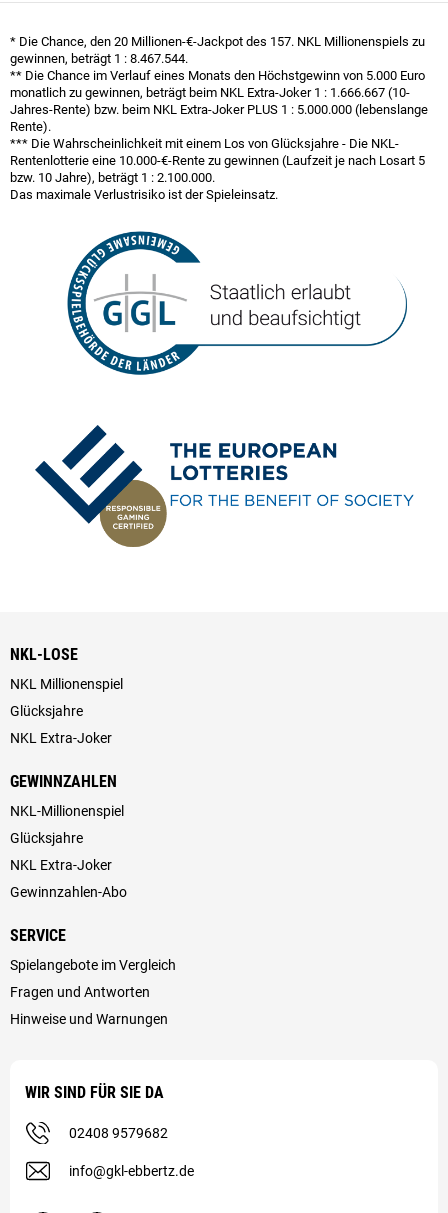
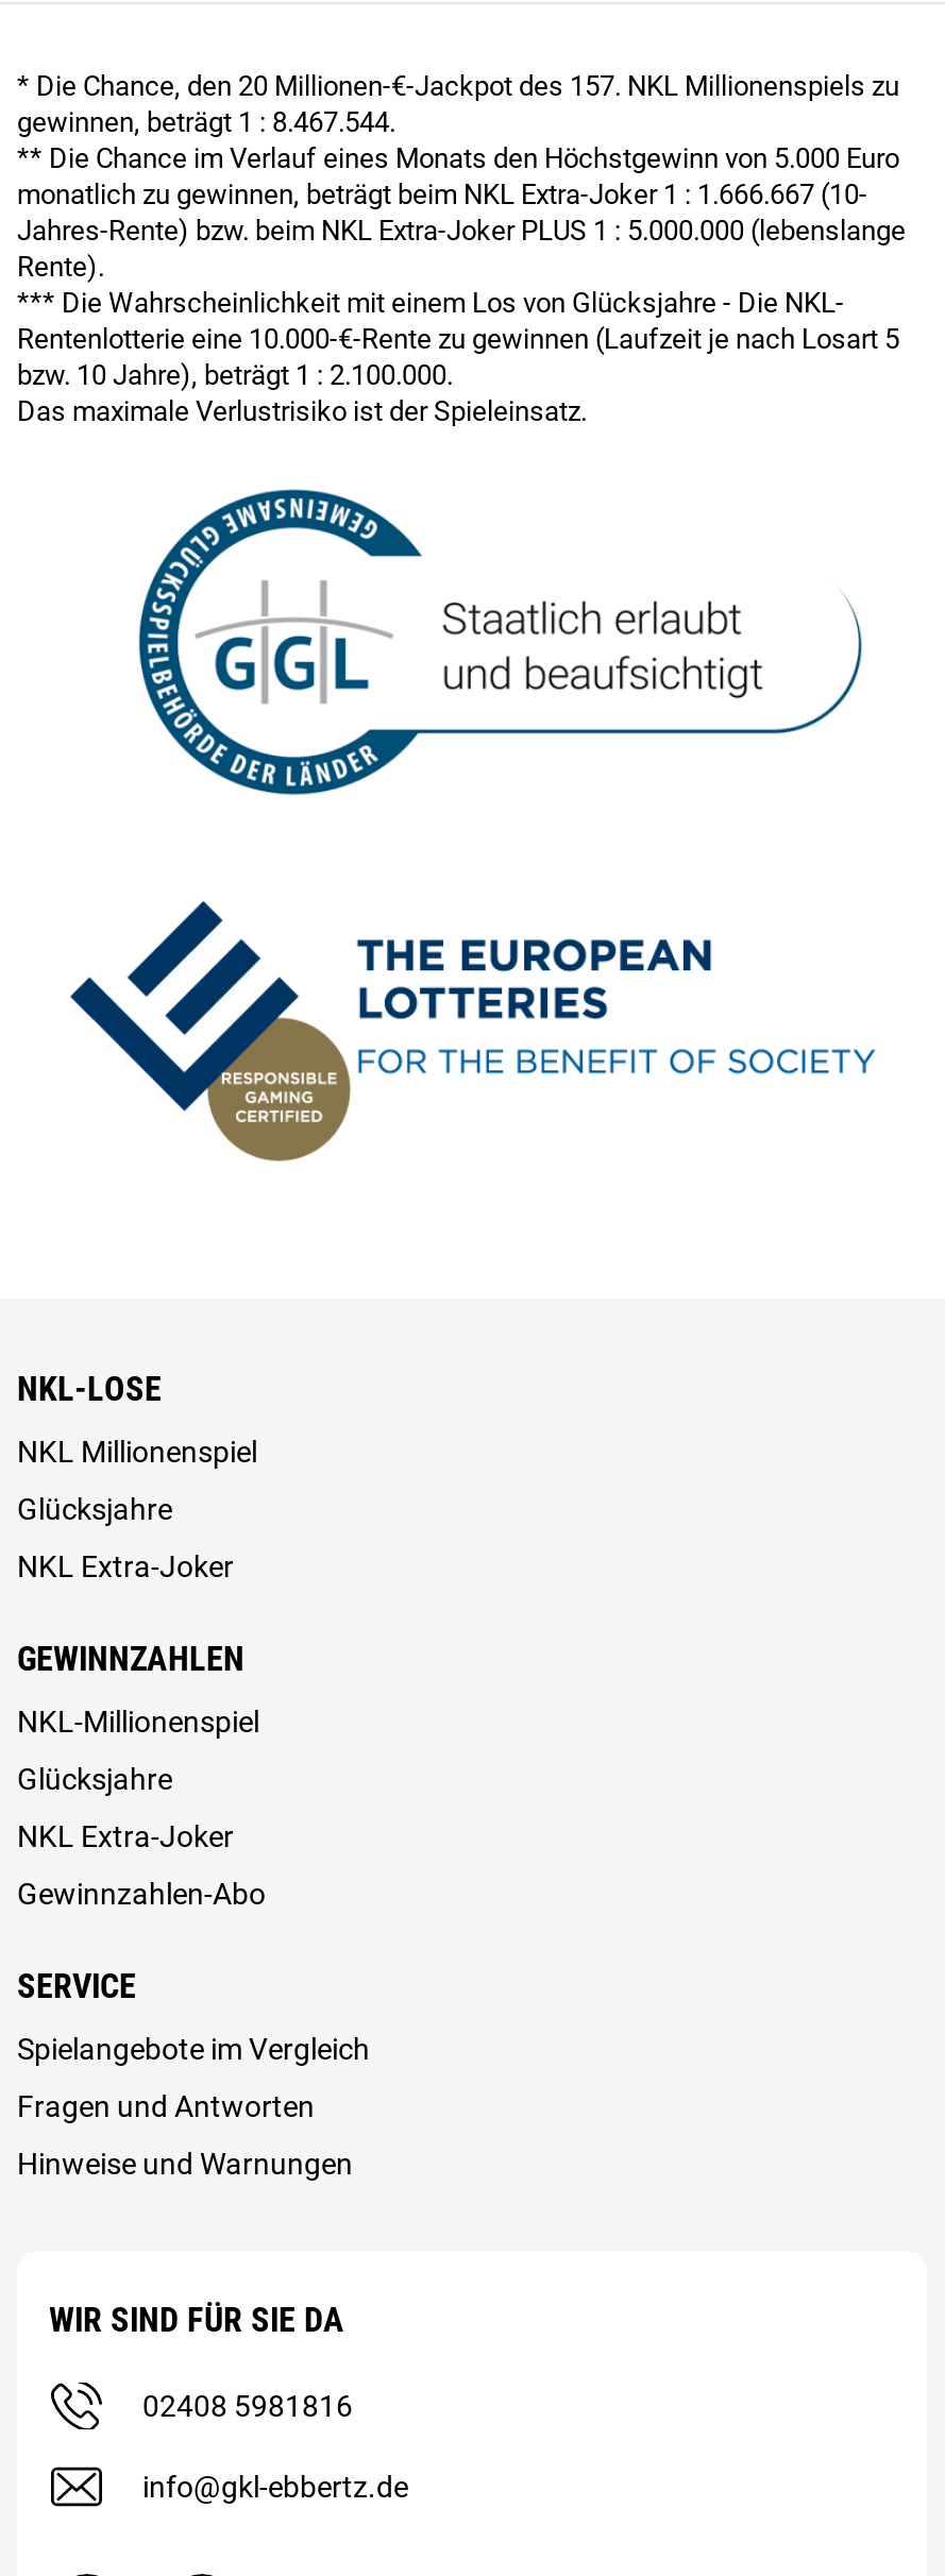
[69,1125,168,1141] 02408 9579682 -> [142,2388,353,2422] 02408 5981816

